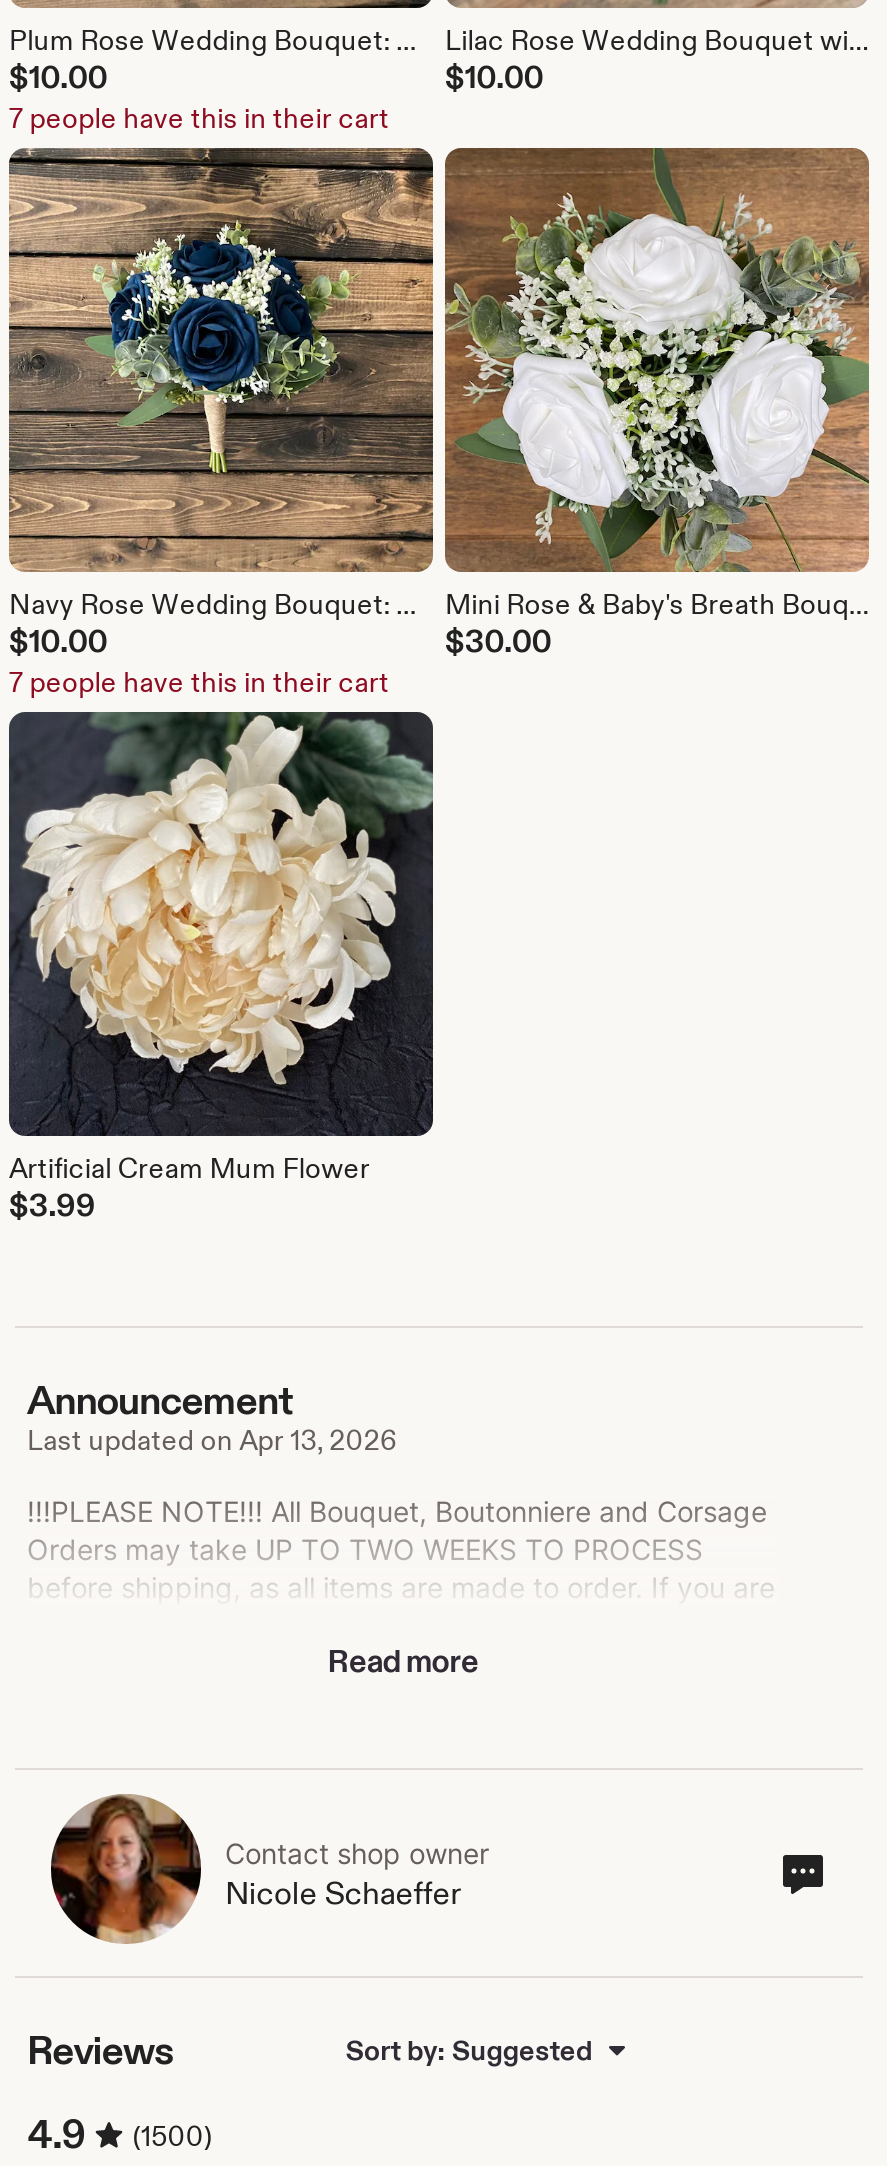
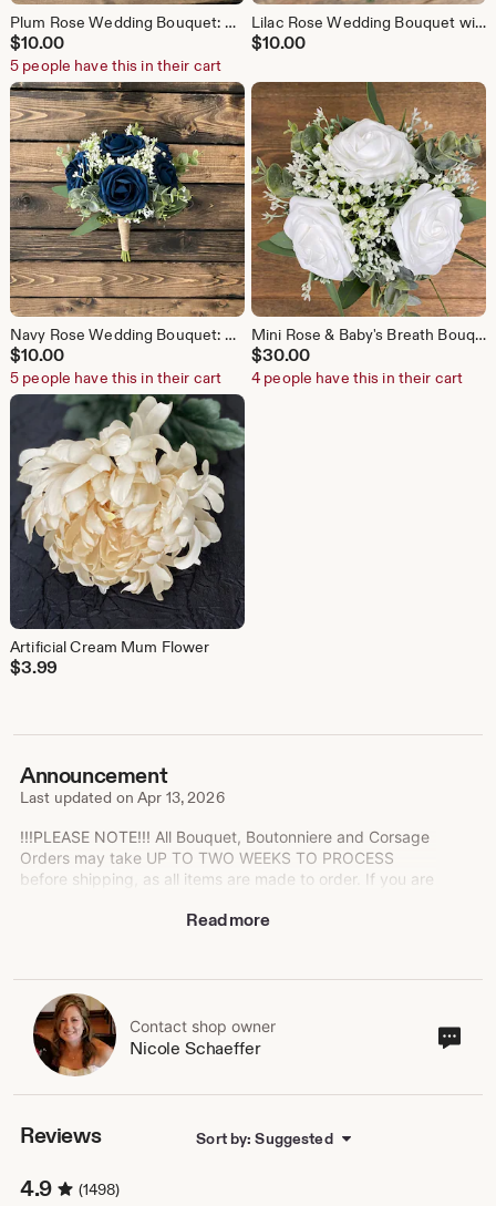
[9,100,389,136] 7 people have this in their cart -> [10,55,222,75] 5 people have this in their cart
[9,664,389,700] 7 people have this in their cart -> [10,368,222,388] 5 people have this in their cart
none -> [251,368,463,388] 4 people have this in their cart
[27,2110,212,2158] 4.9 (1500) -> [20,1175,120,1202] 4.9 (1498)

